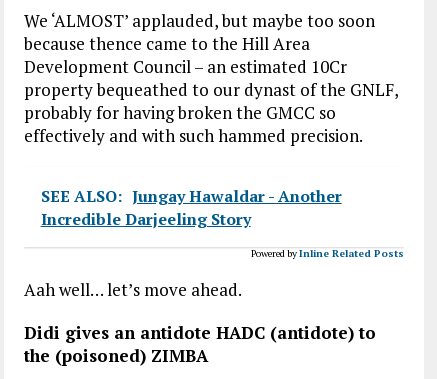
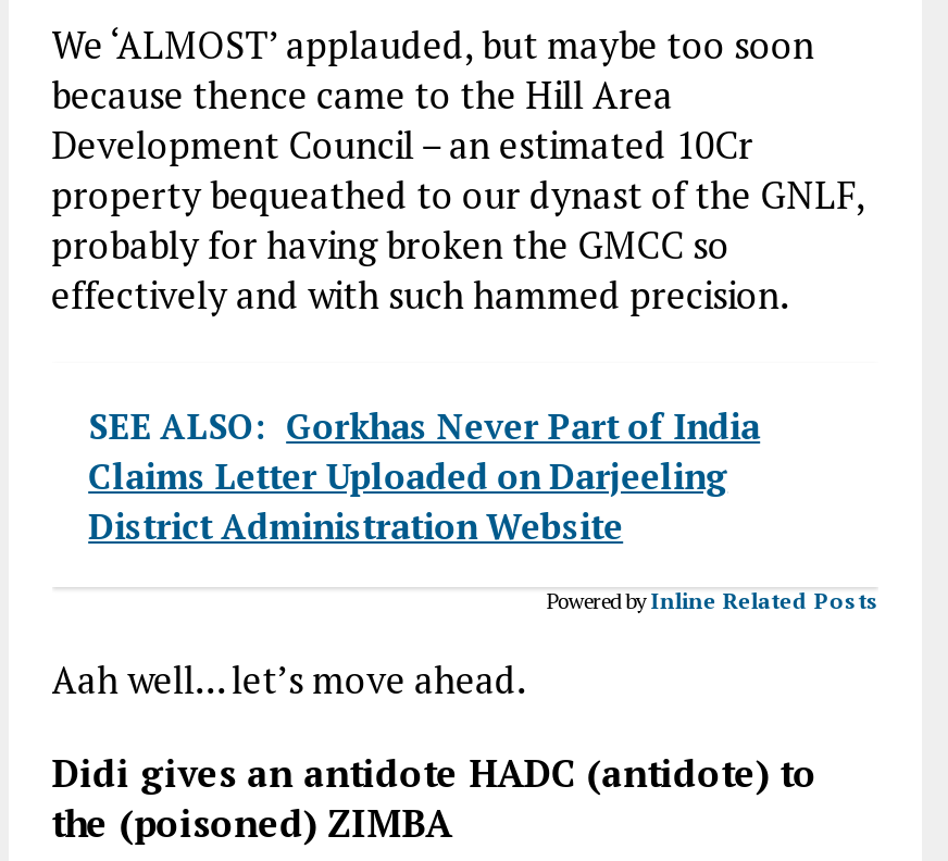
[41,185,342,230] SEE ALSO: Jungay Hawaldar - Another | Incredible Darjeeling Story -> [88,402,760,549] SEE ALSO: Gorkhas Never Part of India | Claims Letter Uploaded on Darjeeling | District Administration Website

